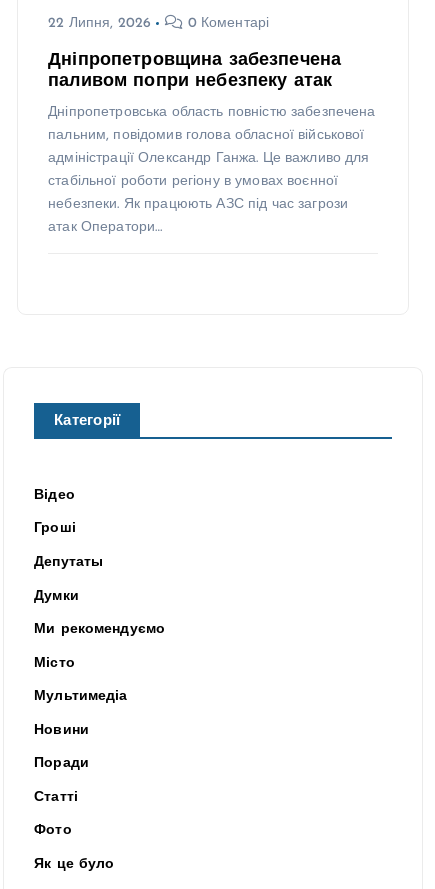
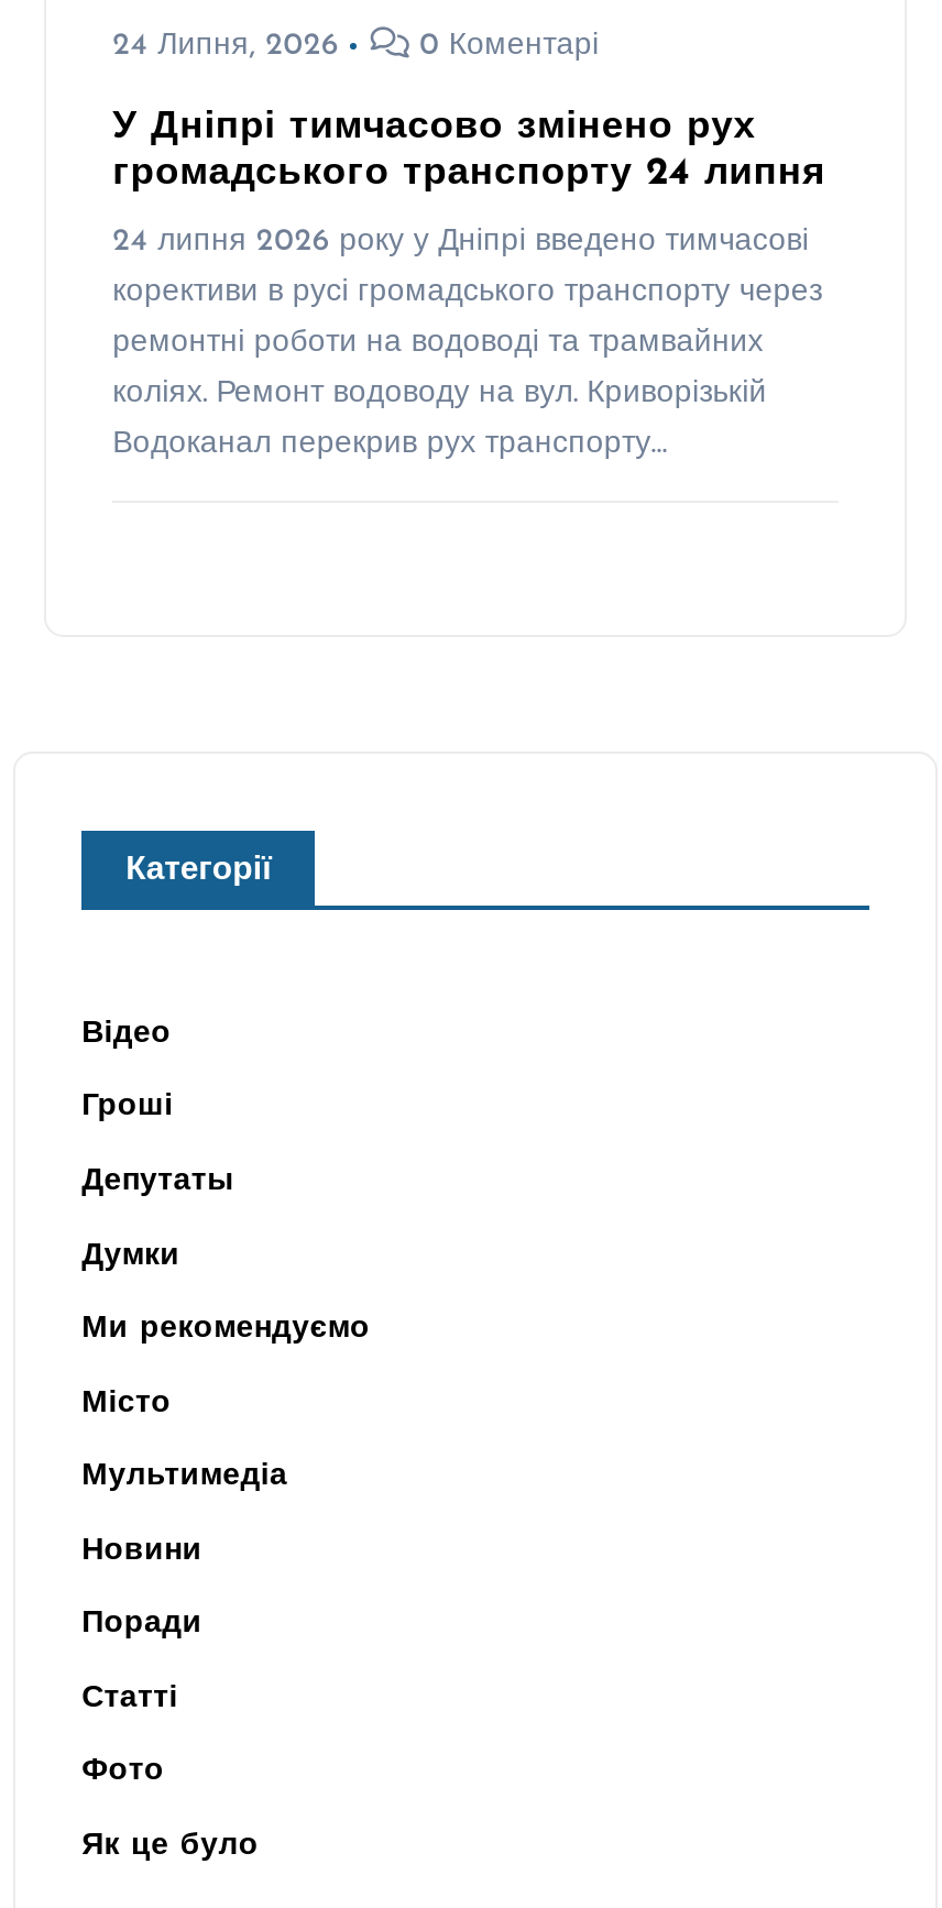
[48,16,151,31] 22 Липня, 2026 -> [113,31,339,64] 24 Липня, 2026
[48,51,375,234] Дніпропетровщина забезпечена | паливом попри небезпеку атак | Дніпропетровська область повністю забезпечена | пальним, повідомив голова обласної військової | адміністрації Олександр Ганжа. Це важливо для | стабільної роботи регіону в умовах воєнної | небезпеки. Як працюють АЗС під час загрози | атак Оператори… -> [113,108,827,460] У Дніпрі тимчасово змінено рух | громадського транспорту 24 липня | 24 липня 2026 року у Дніпрі введено тимчасові | корективи в русі громадського транспорту через | ремонтні роботи на водоводі та трамвайних | коліях. Ремонт водоводу на вул. Криворізькій | Водоканал перекрив рух транспорту…

